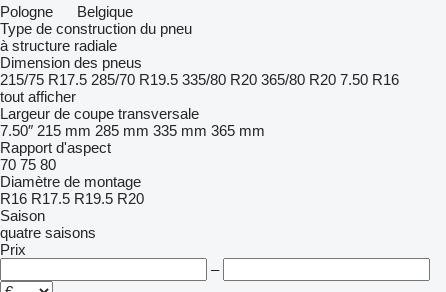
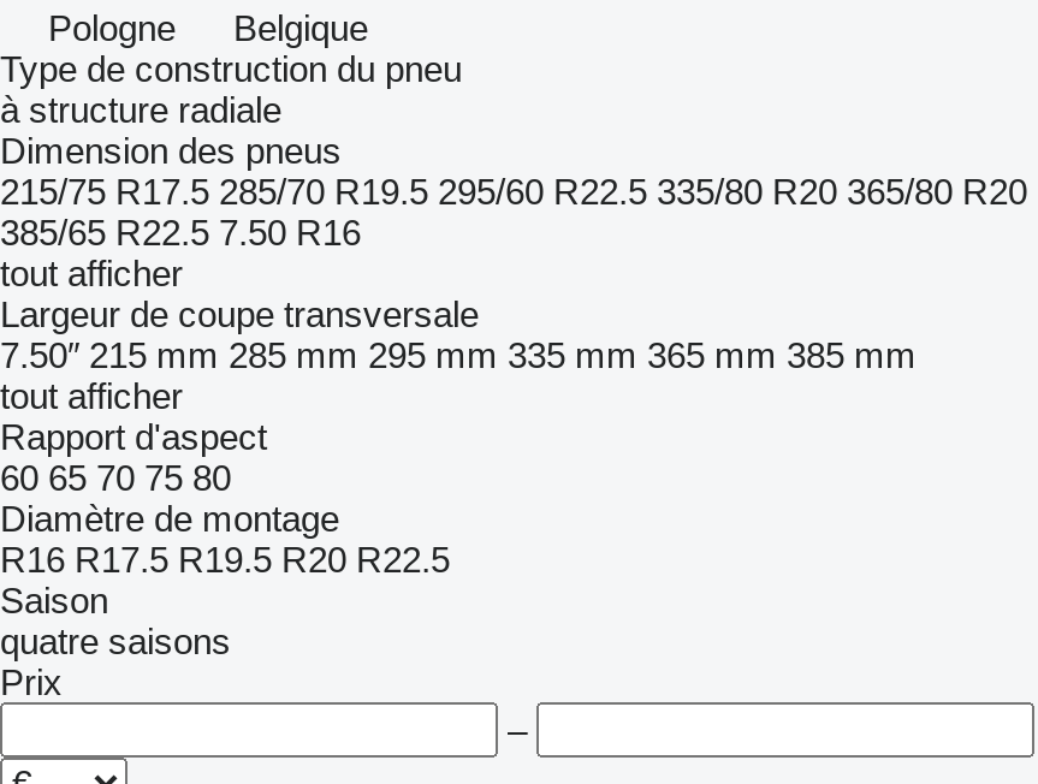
[0,71,399,88] 215/75 R17.5 285/70 R19.5 335/80 R20 365/80 R20 7.50 R16 -> [0,171,1027,253] 215/75 R17.5 285/70 R19.5 295/60 R22.5 335/80 R20 365/80 R20 | 385/65 R22.5 7.50 R16
[0,122,265,139] 7.50″ 215 mm 285 mm 335 mm 365 mm -> [0,334,917,416] 7.50″ 215 mm 285 mm 295 mm 335 mm 365 mm 385 mm | tout afficher
[0,156,56,173] 70 75 80 -> [0,457,231,498] 60 65 70 75 80
[0,190,144,207] R16 R17.5 R19.5 R20 -> [0,539,450,580] R16 R17.5 R19.5 R20 R22.5

